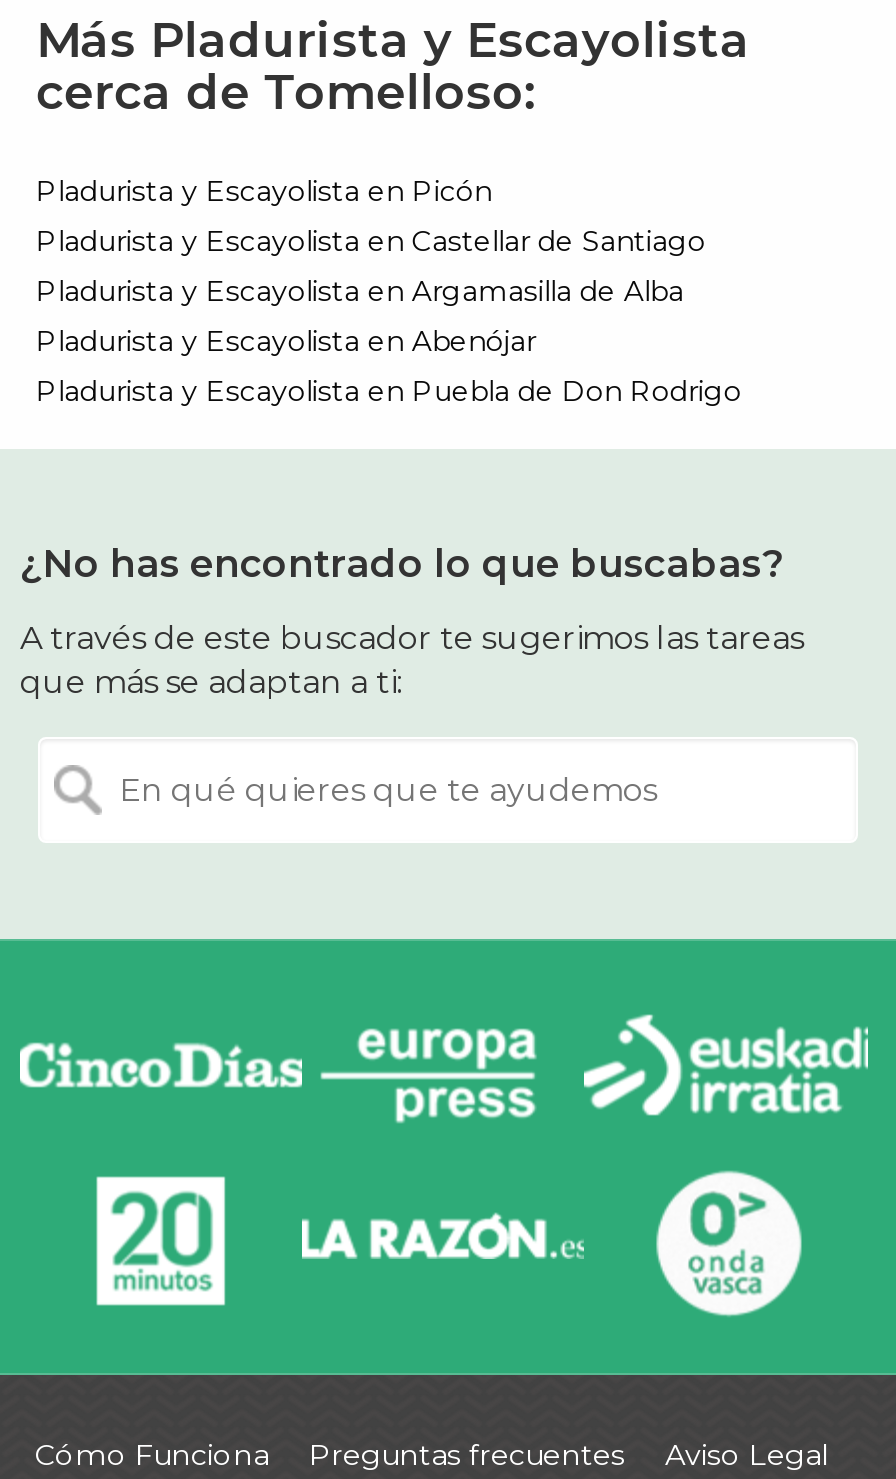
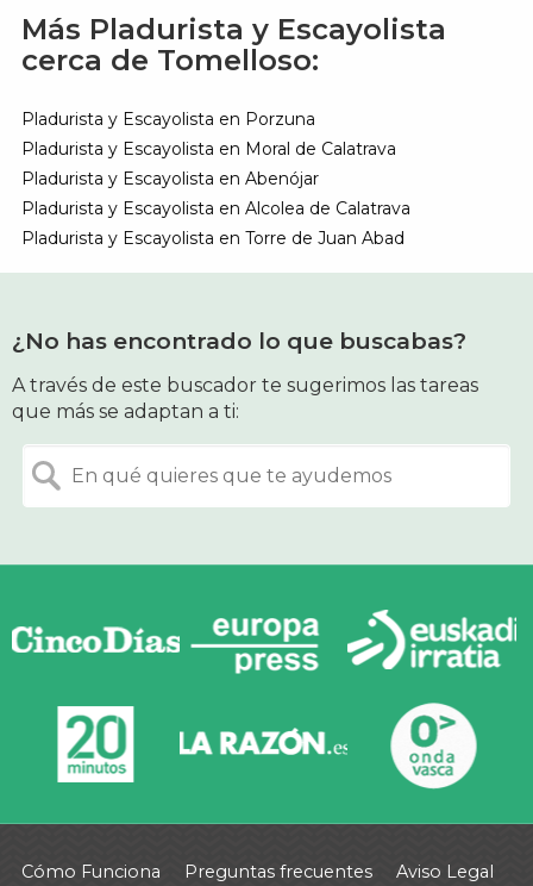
[36,173,706,309] Pladurista y Escayolista en Picón | Pladurista y Escayolista en Castellar de Santiago | Pladurista y Escayolista en Argamasilla de Alba -> [21,109,396,160] Pladurista y Escayolista en Porzuna | Pladurista y Escayolista en Moral de Calatrava
moved [36,323,536,359] -> [21,168,319,190]: Pladurista y Escayolista en Abenójar
[36,373,742,409] Pladurista y Escayolista en Puebla de Don Rodrigo -> [21,198,410,249] Pladurista y Escayolista en Alcolea de Calatrava | Pladurista y Escayolista en Torre de Juan Abad

